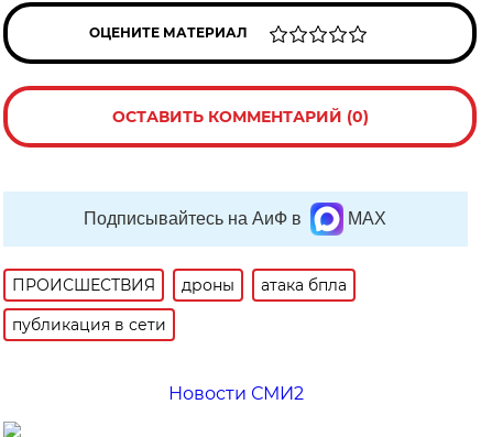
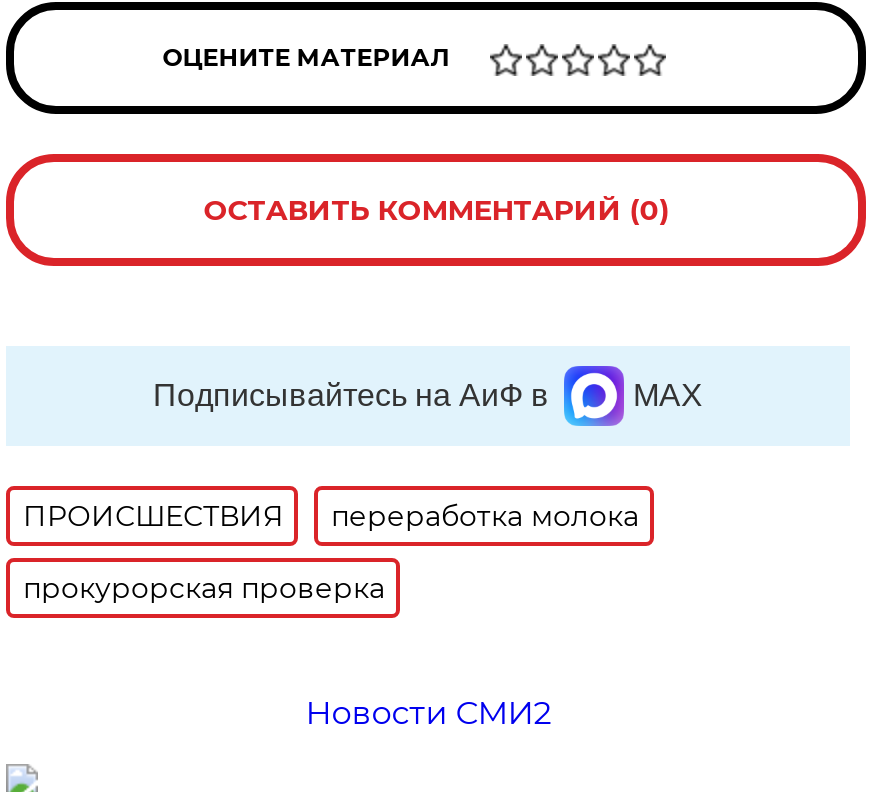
[182,275,347,295] дроны | атака бпла -> [331,498,639,534] переработка молока
[13,315,167,335] публикация в сети -> [23,570,385,606] прокурорская проверка

